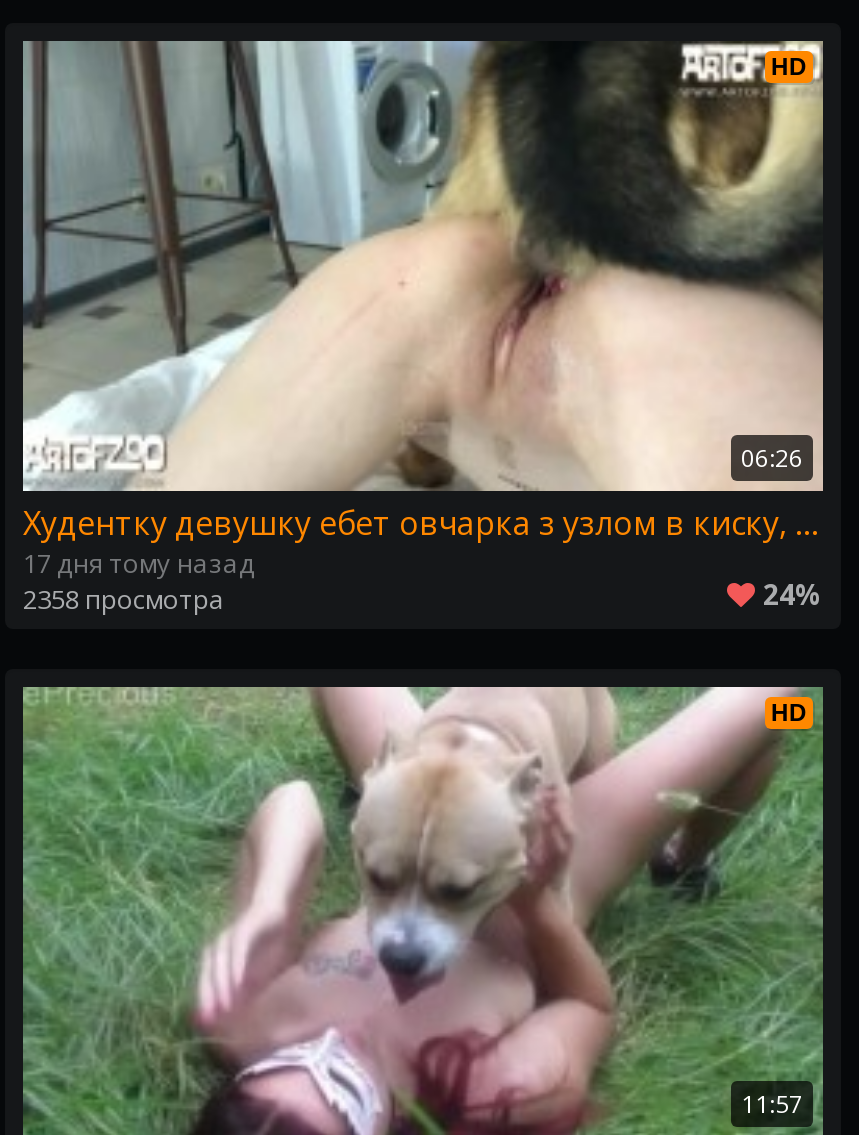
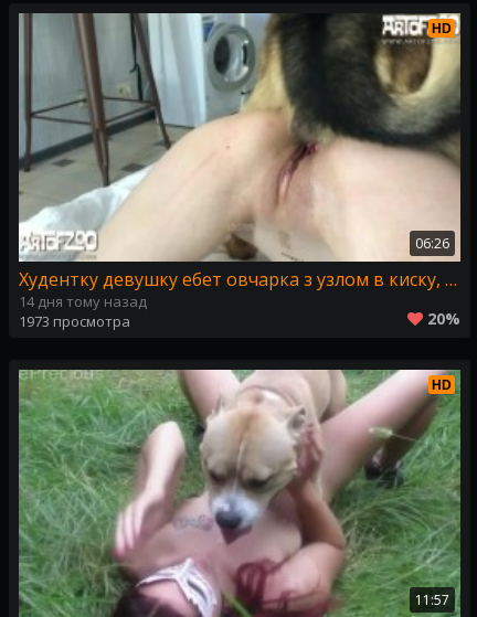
[23,545,255,581] 17 дня тому назад -> [19,291,147,311] 14 дня тому назад
[23,581,225,617] 2358 просмотра -> [19,311,130,331] 1973 просмотра
[763,575,823,613] 24% -> [427,308,460,329] 20%

